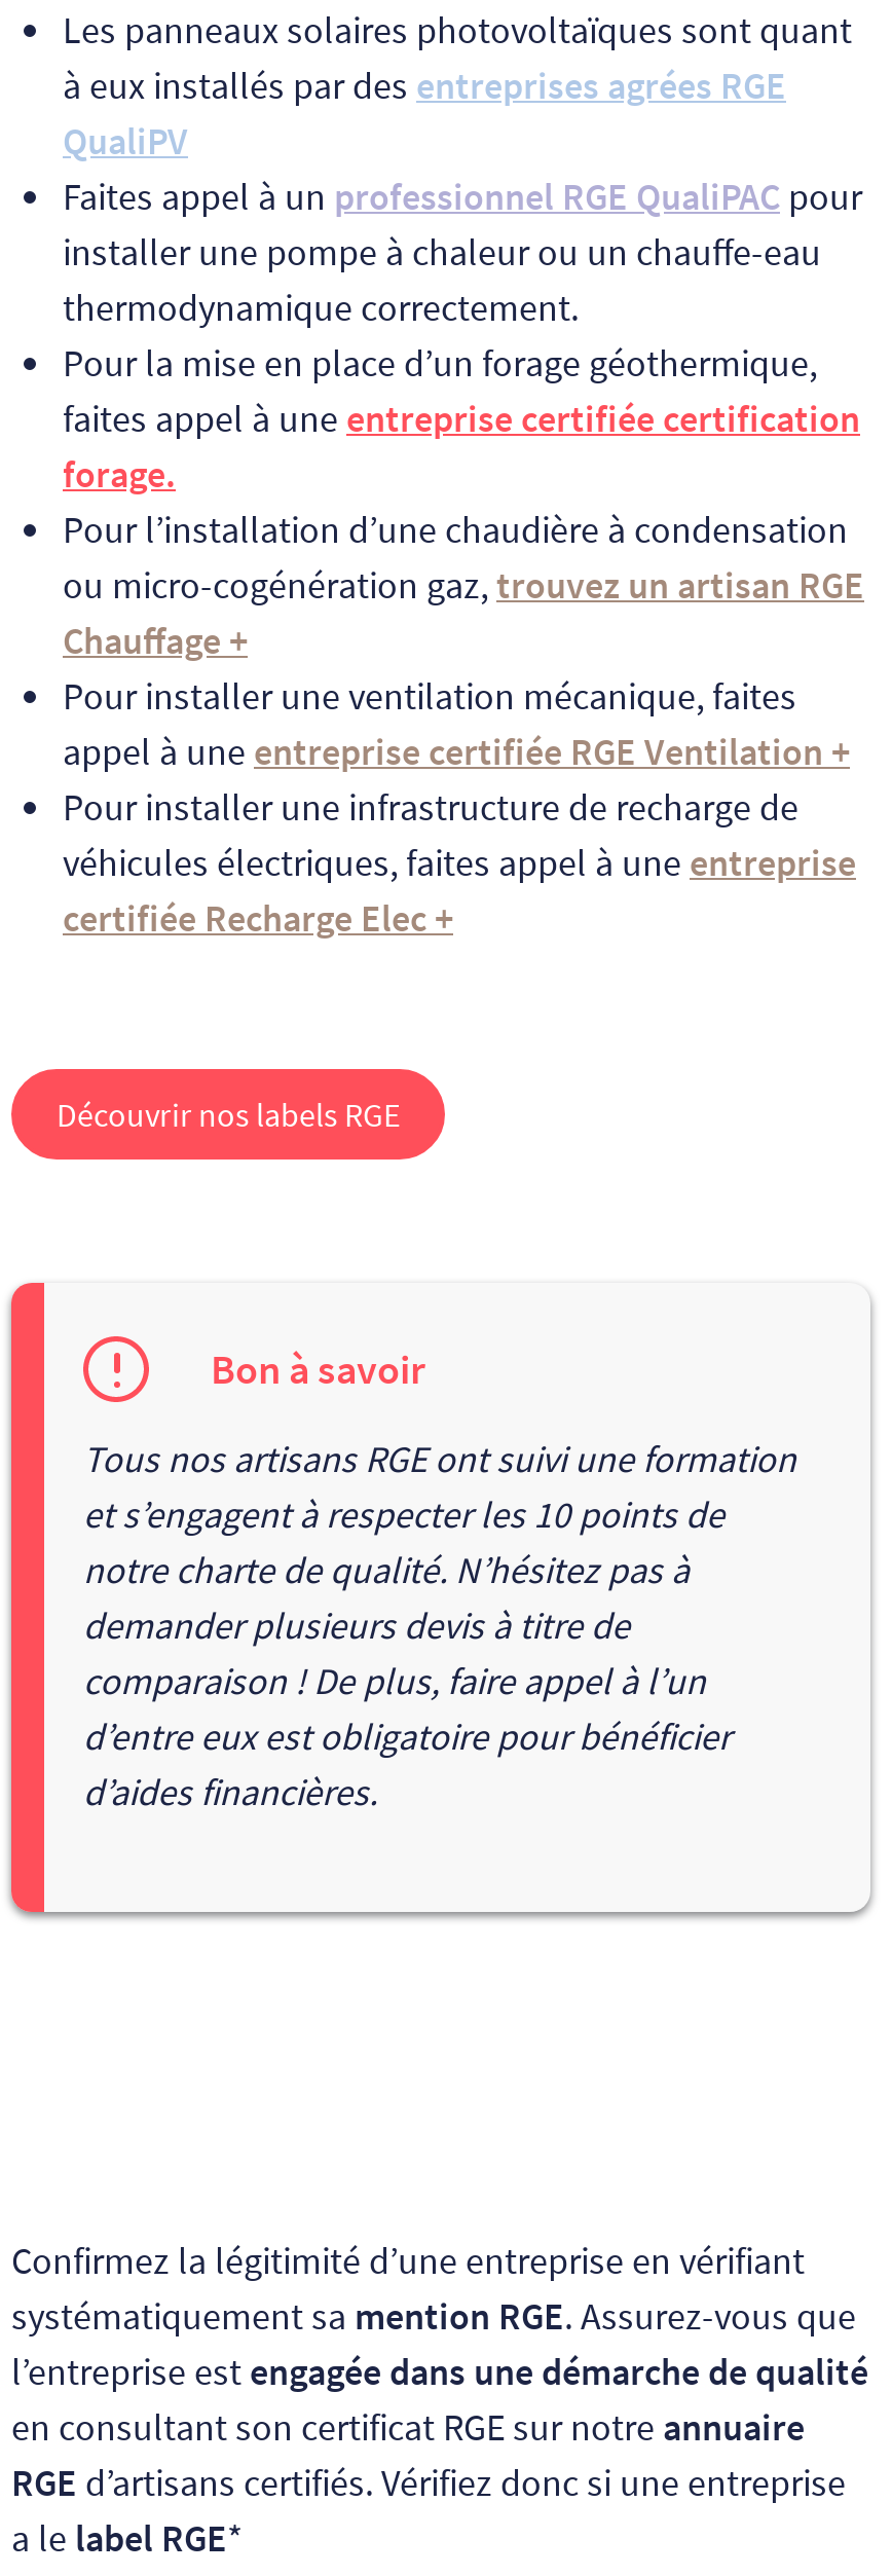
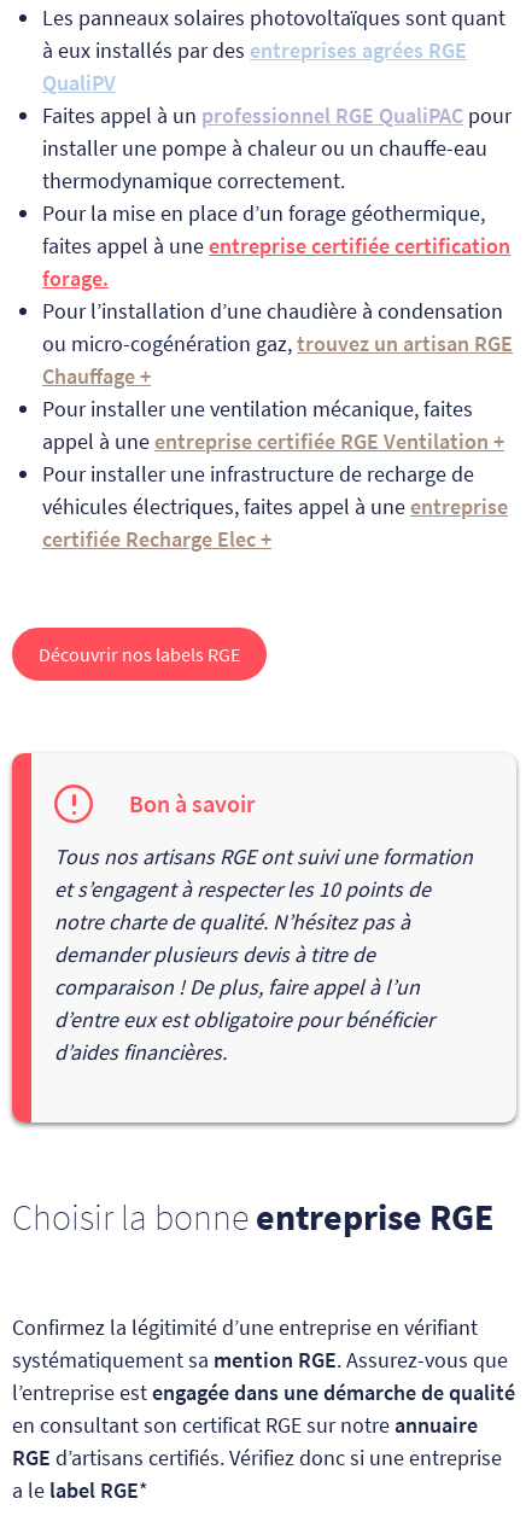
none -> [12,1194,493,1240] Choisir la bonne entreprise RGE

